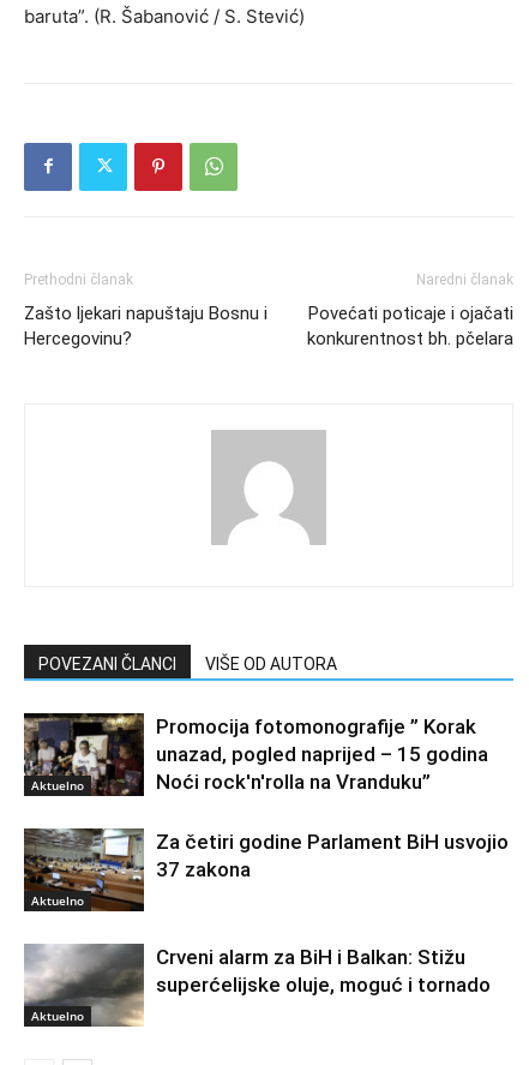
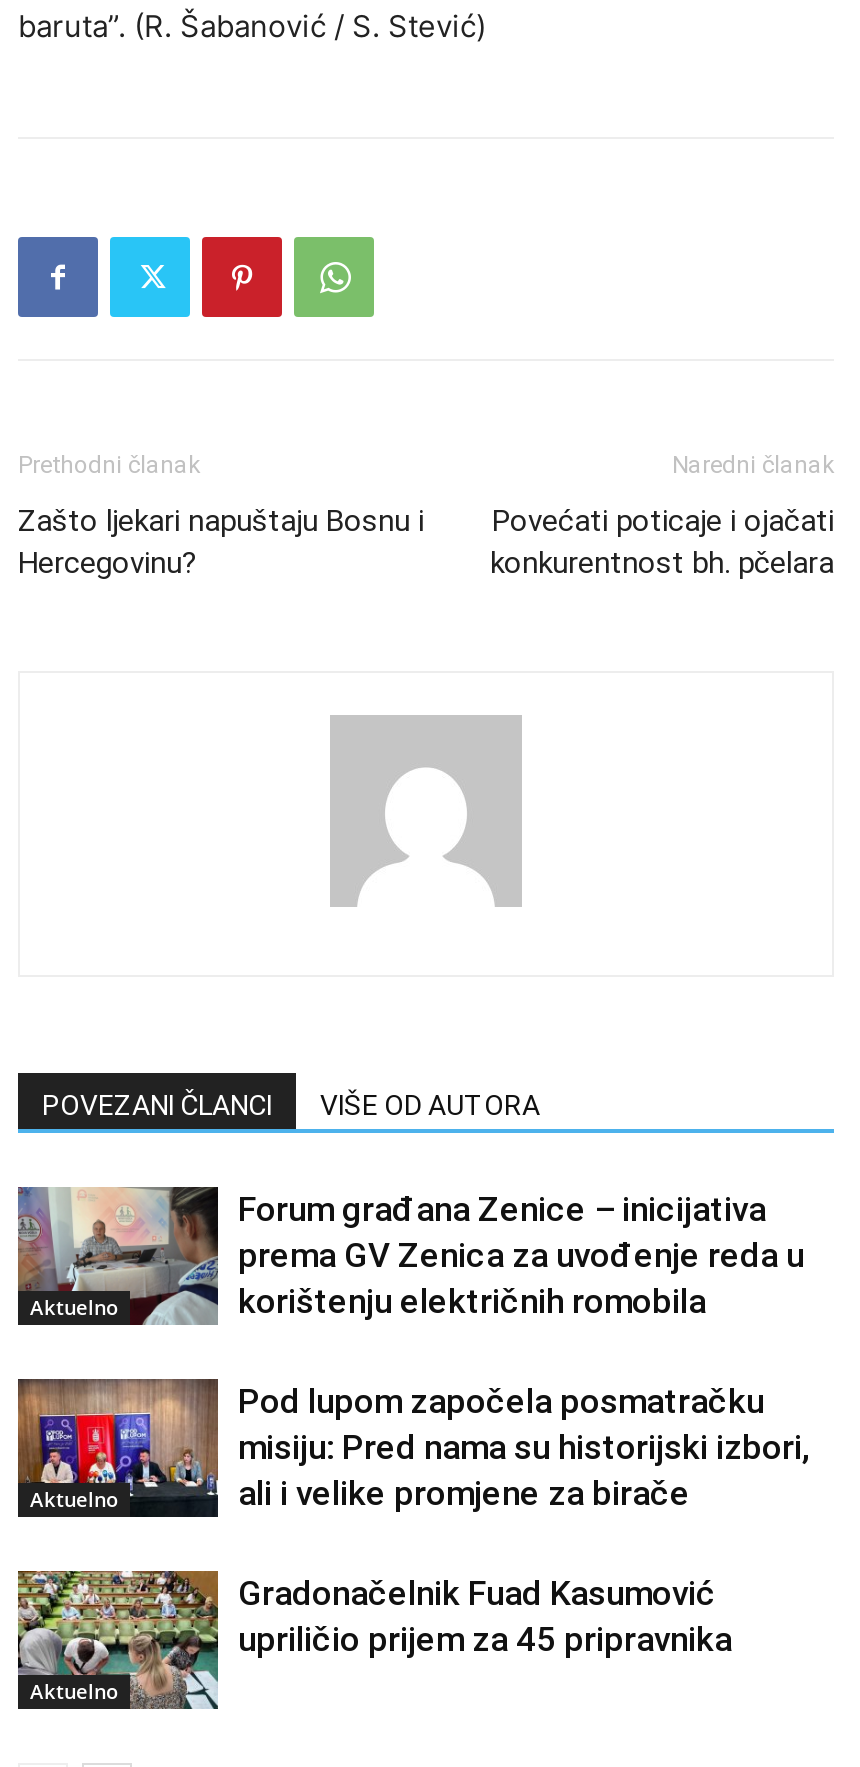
[23,712,488,797] [image] | Promocija fotomonografije ” Korak | unazad, pogled naprijed – 15 godina | Noći rock'n'rolla na Vranduku” -> [16,1186,804,1326] [image] | Forum građana Zenice – inicijativa | prema GV Zenica za uvođenje reda u | korištenju električnih romobila
[23,827,509,913] [image] | Za četiri godine Parlament BiH usvojio | 37 zakona -> [16,1378,810,1520] [image] | Pod lupom započela posmatračku | misiju: Pred nama su historijski izbori, | ali i velike promjene za birače
[24,943,491,1027] [image] | Crveni alarm za BiH i Balkan: Stižu | superćelijske oluje, moguć i tornado -> [16,1568,732,1710] [image] | Gradonačelnik Fuad Kasumović | upriličio prijem za 45 pripravnika

